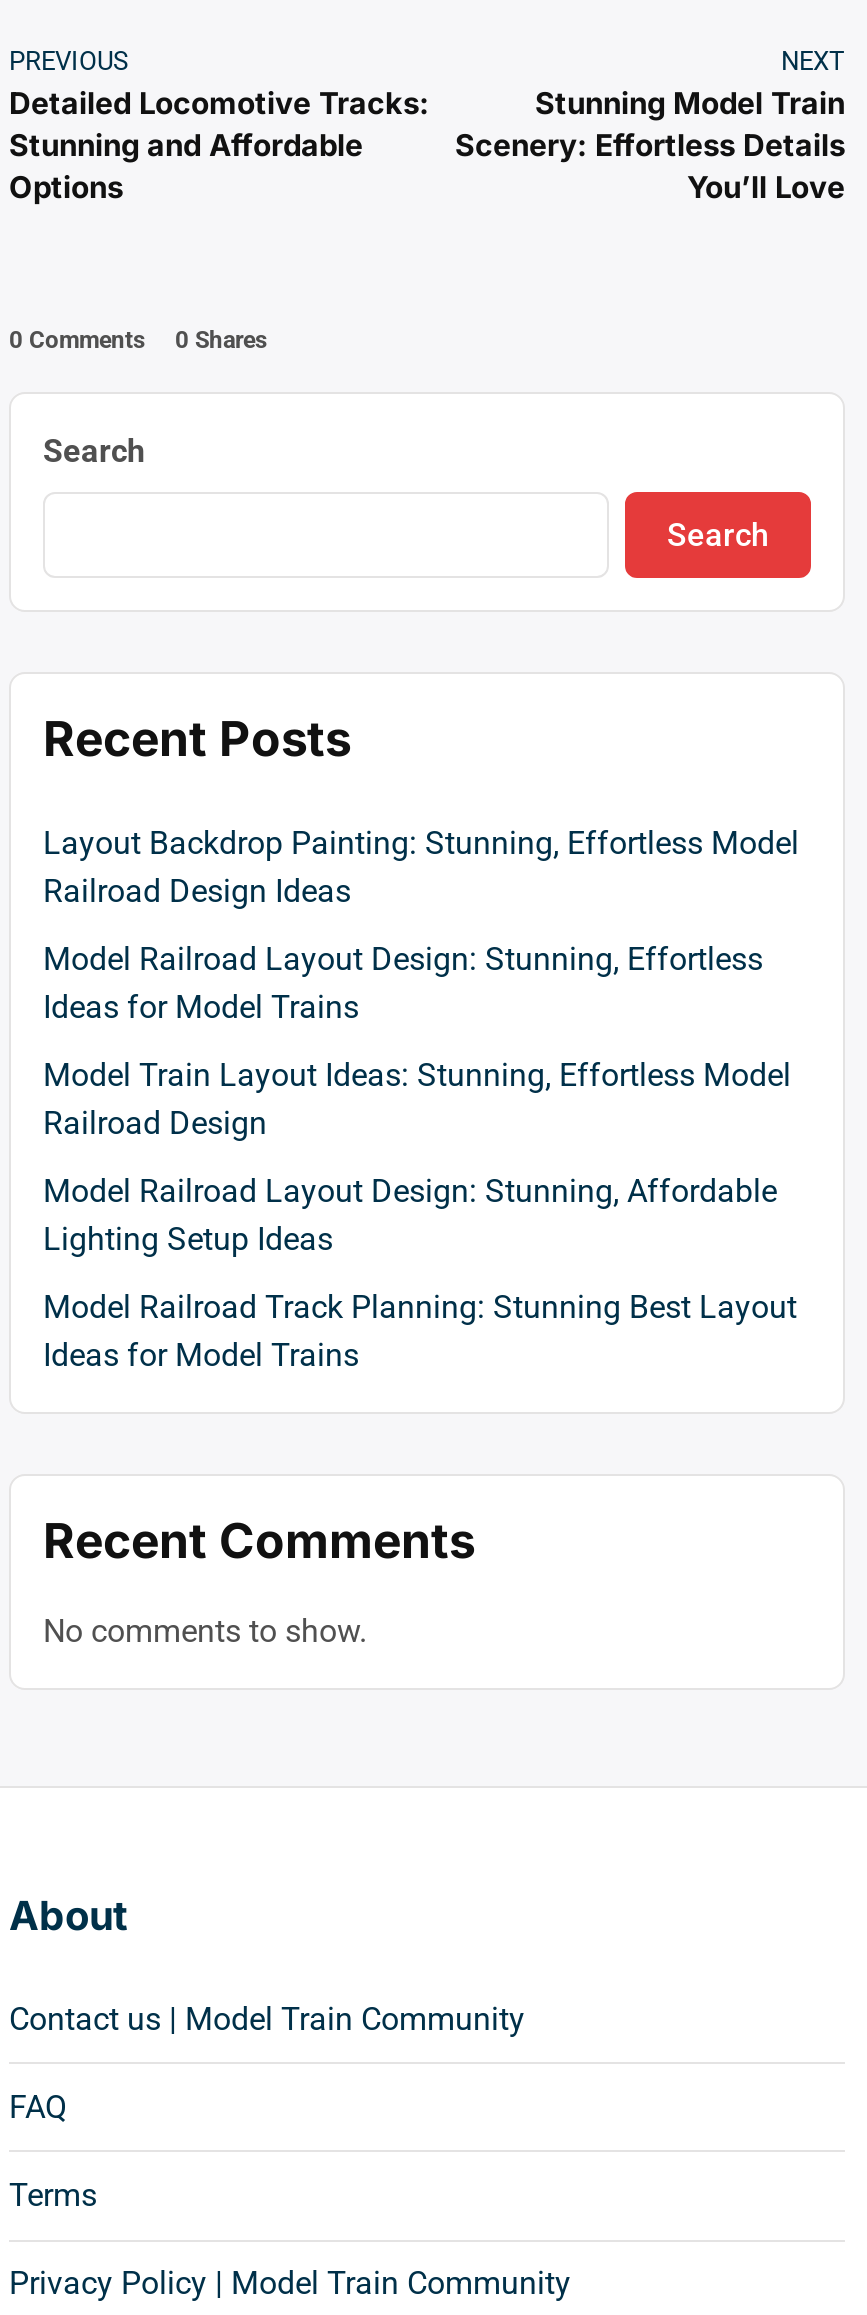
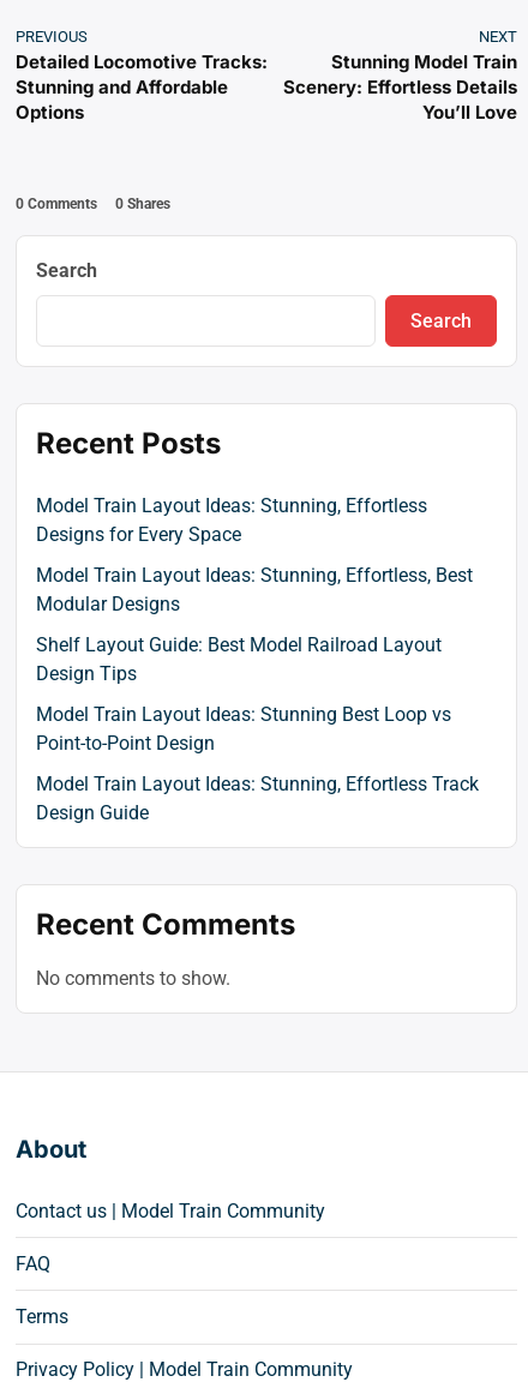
[43,824,799,910] Layout Backdrop Painting: Stunning, Effortless Model | Railroad Design Ideas -> [36,494,427,546] Model Train Layout Ideas: Stunning, Effortless | Designs for Every Space
[43,940,763,1026] Model Railroad Layout Design: Stunning, Effortless | Ideas for Model Trains -> [36,564,473,615] Model Train Layout Ideas: Stunning, Effortless, Best | Modular Designs
[43,1056,791,1142] Model Train Layout Ideas: Stunning, Effortless Model | Railroad Design -> [36,633,442,685] Shelf Layout Guide: Best Model Railroad Layout | Design Tips
[43,1172,777,1258] Model Railroad Layout Design: Stunning, Affordable | Lighting Setup Ideas -> [36,703,451,755] Model Train Layout Ideas: Stunning Best Loop vs | Point-to-Point Design
[43,1288,797,1374] Model Railroad Track Planning: Stunning Best Layout | Ideas for Model Trains -> [36,773,479,824] Model Train Layout Ideas: Stunning, Effortless Track | Design Guide

